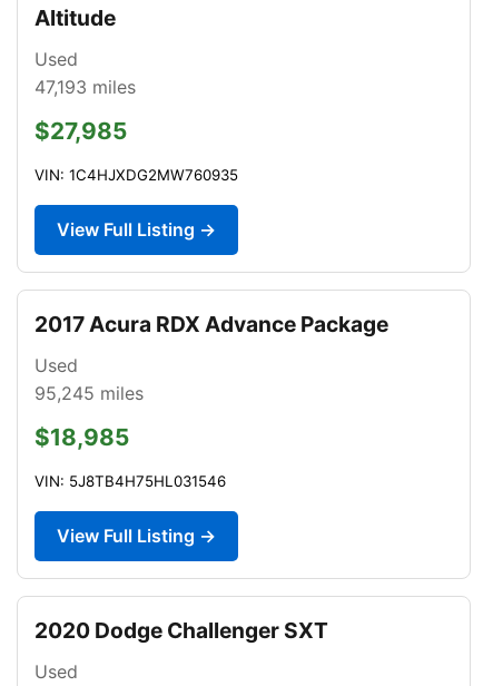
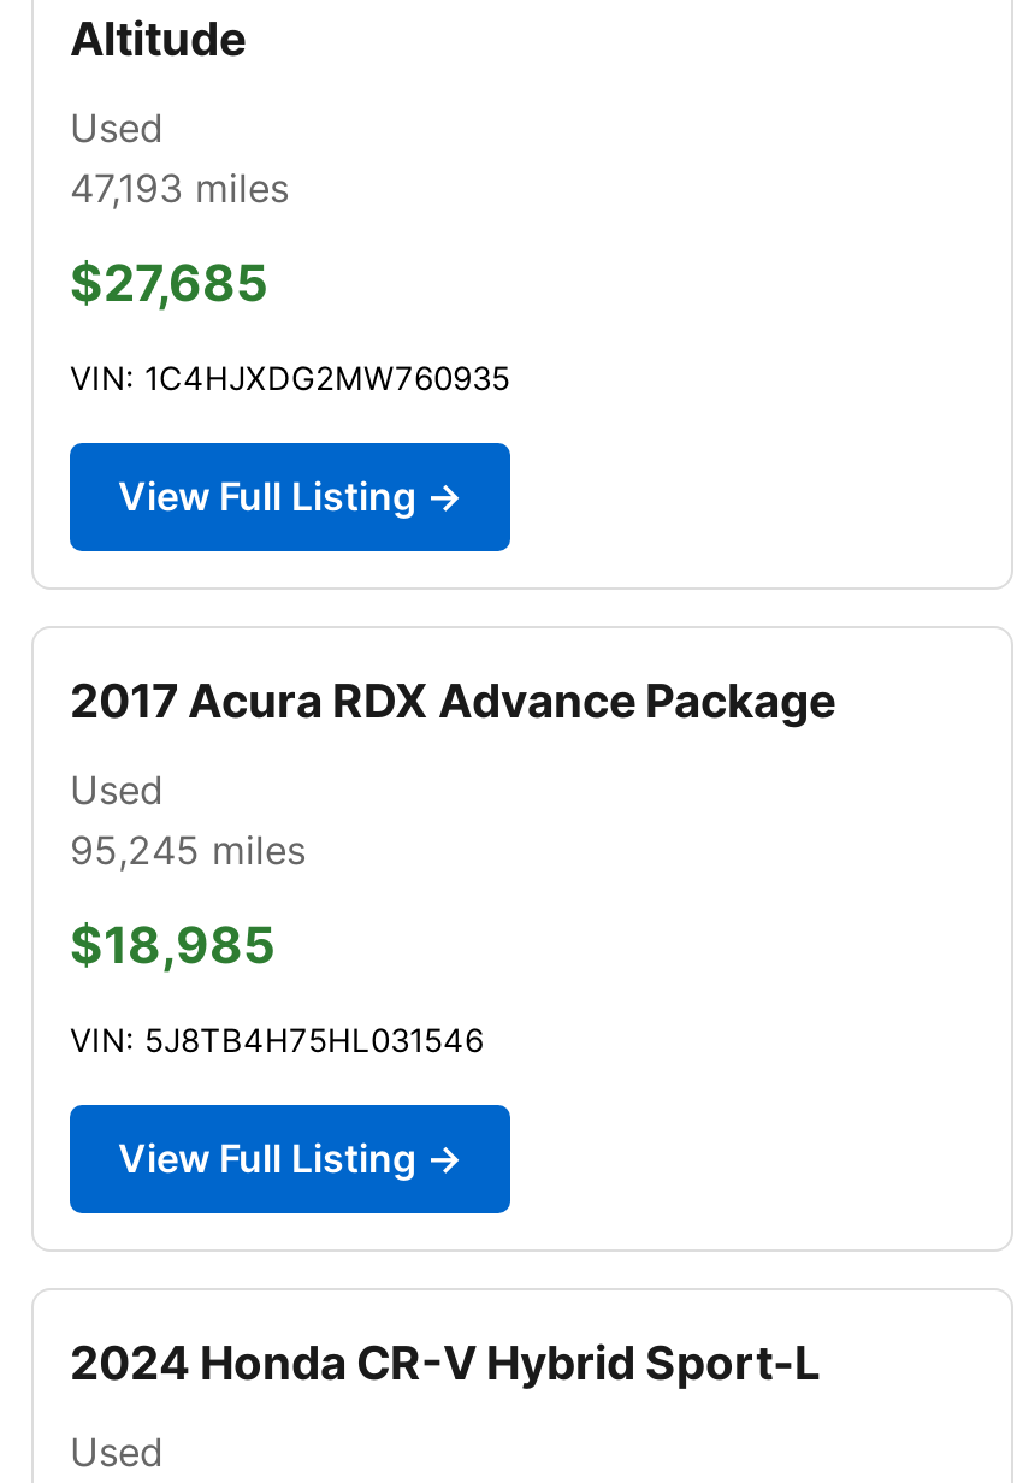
[34,117,127,145] $27,985 -> [70,253,267,313] $27,685
[34,617,328,644] 2020 Dodge Challenger SXT -> [70,1333,821,1391] 2024 Honda CR-V Hybrid Sport-L

